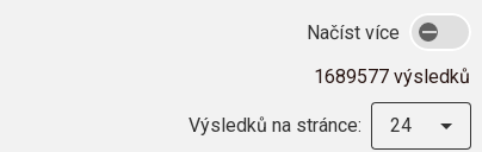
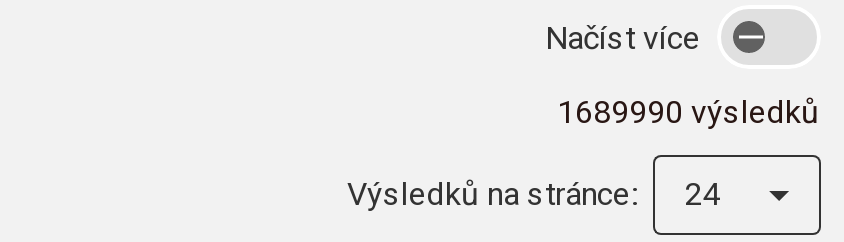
[314,65,470,88] 1689577 výsledků -> [557,93,819,131] 1689990 výsledků

